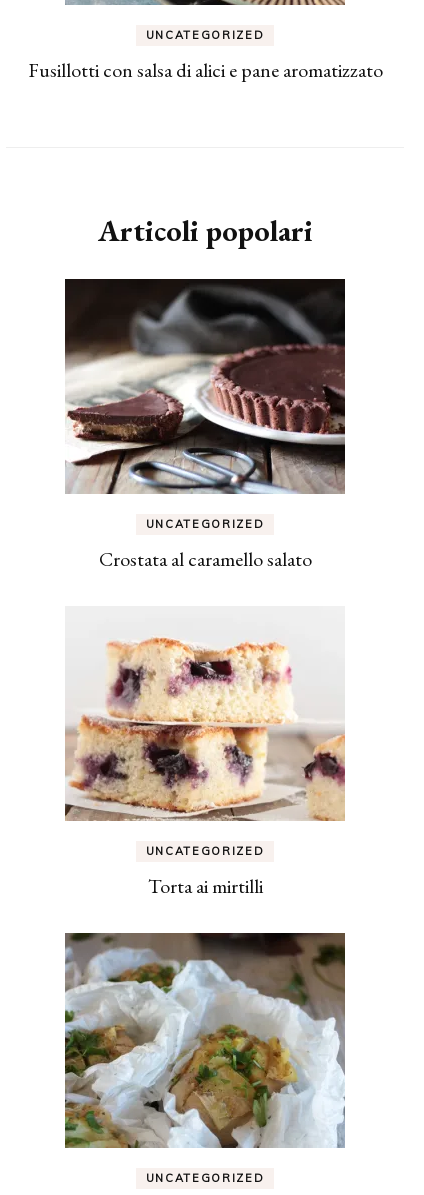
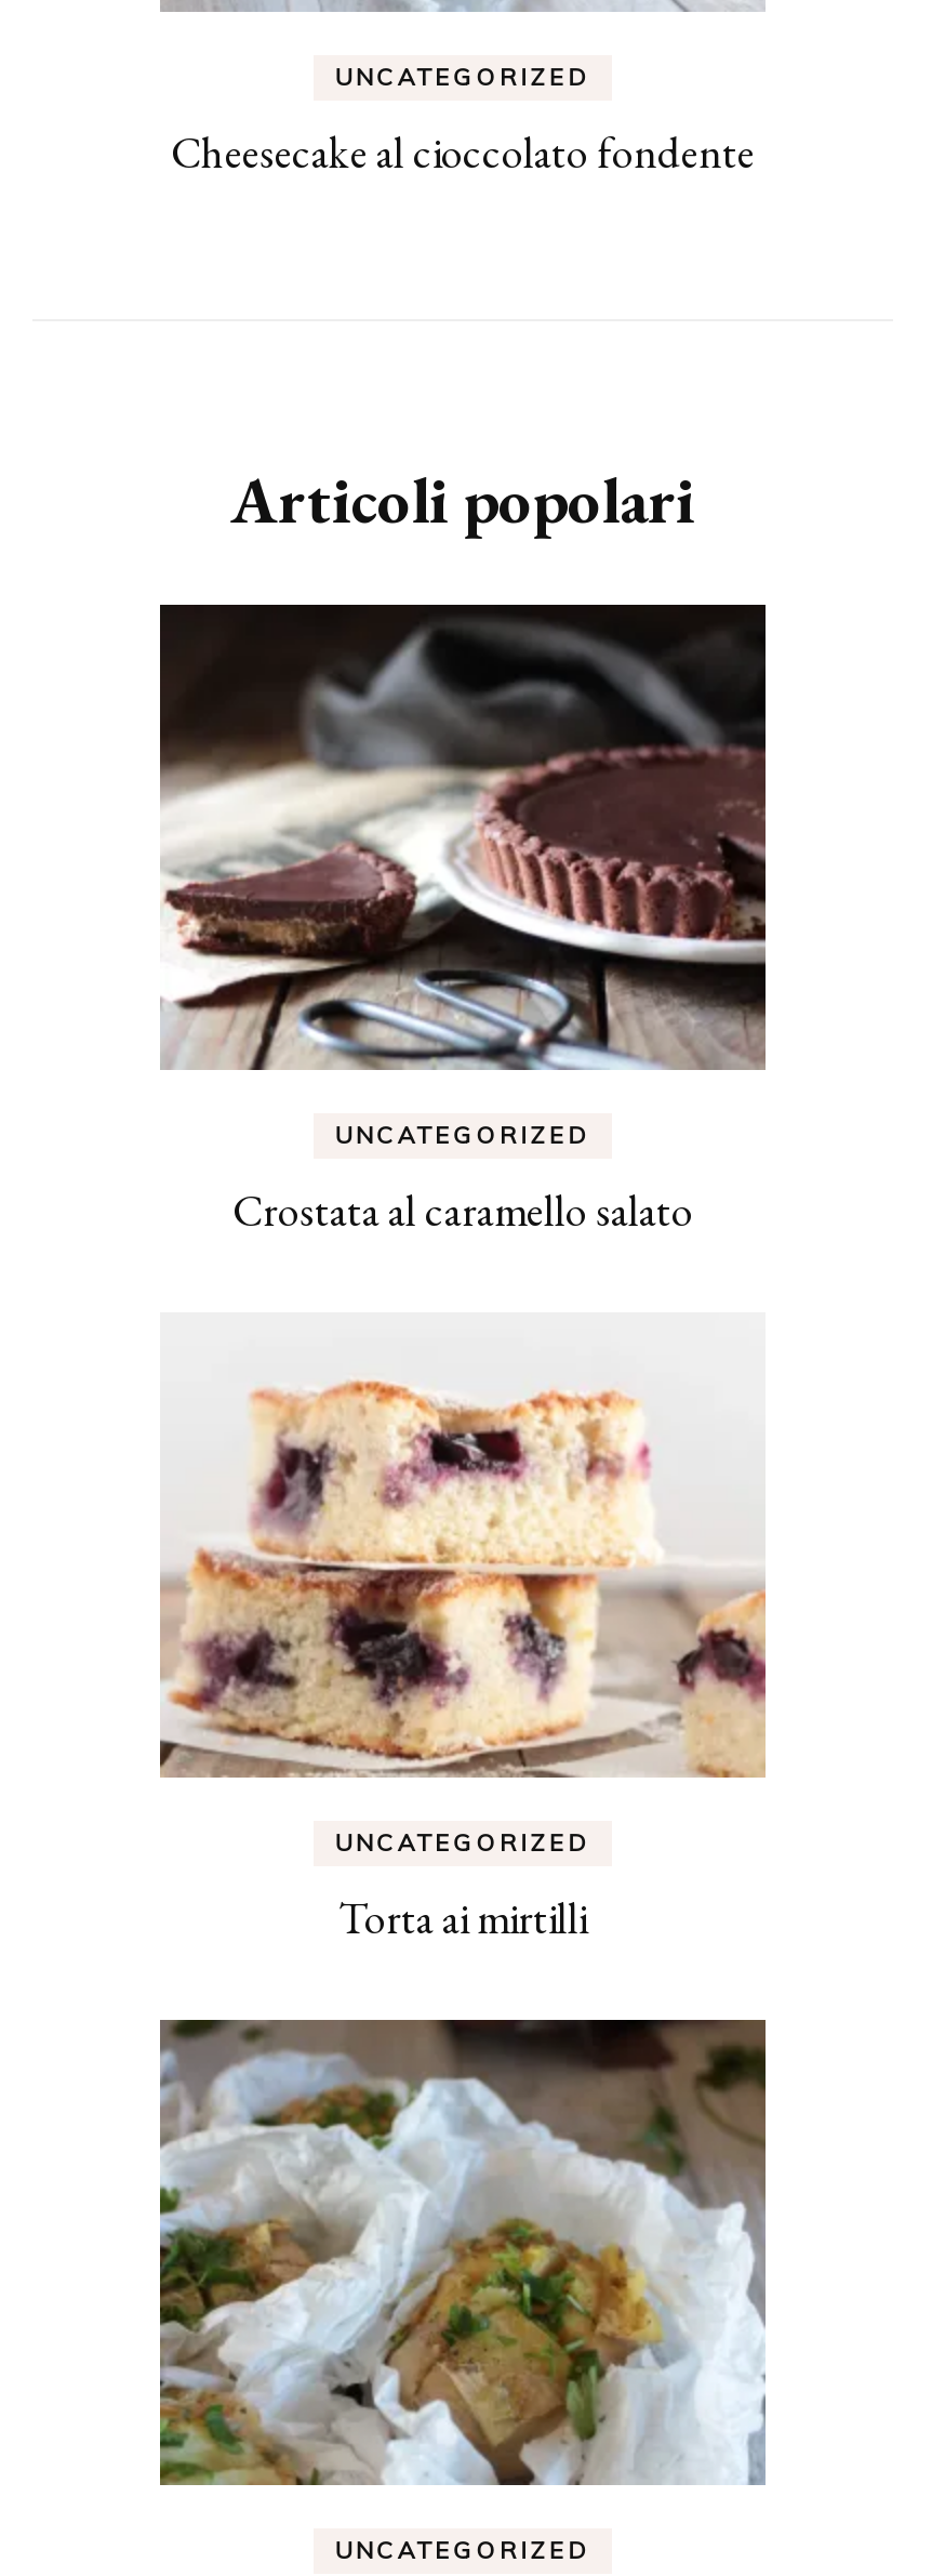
[27,57,382,83] Fusillotti con salsa di alici e pane aromatizzato -> [171,124,755,180] Cheesecake al cioccolato fondente

